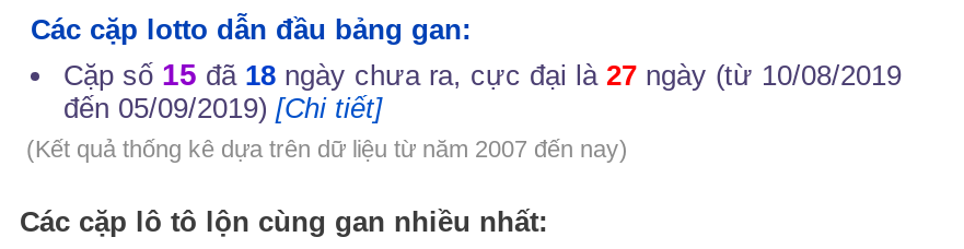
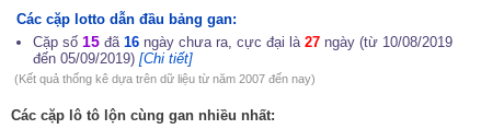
[63,57,902,92] Cặp số 15 đã 18 ngày chưa ra, cực đại là 27 ngày (từ 10/08/2019 -> [33,33,453,50] Cặp số 15 đã 16 ngày chưa ra, cực đại là 27 ngày (từ 10/08/2019

